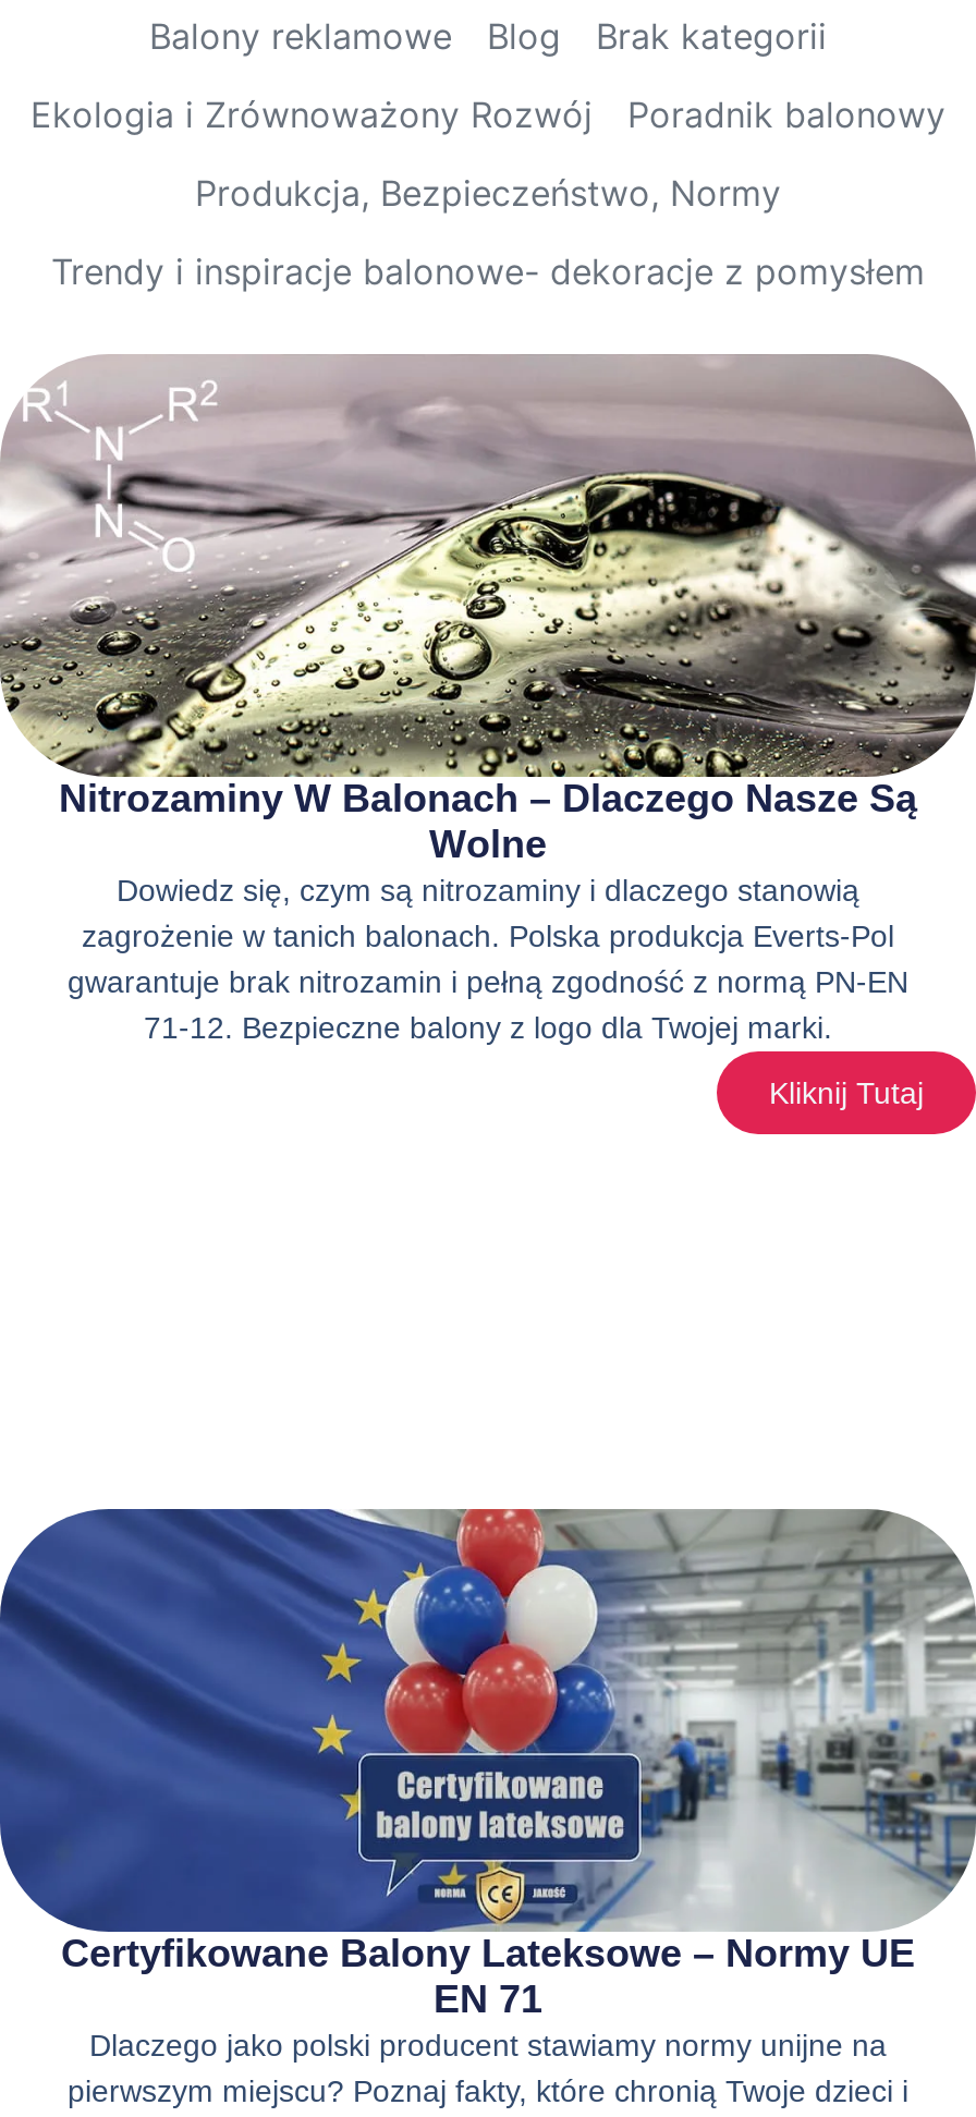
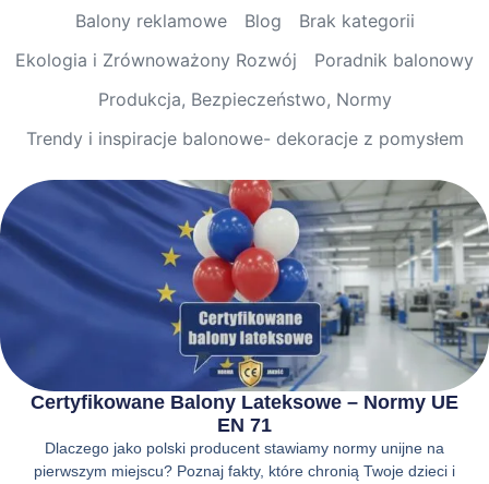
[7,354,969,1111] [image] | Nitrozaminy W Balonach – Dlaczego Nasze Są | Wolne | Dowiedz się, czym są nitrozaminy i dlaczego stanowią | zagrożenie w tanich balonach. Polska produkcja Everts-Pol | gwarantuje brak nitrozamin i pełną zgodność z normą PN-EN | 71-12. Bezpieczne balony z logo dla Twojej marki. | Kliknij Tutaj -> none

